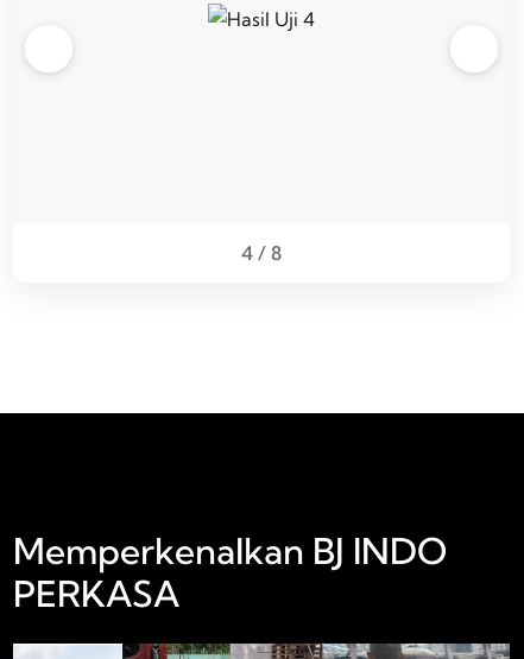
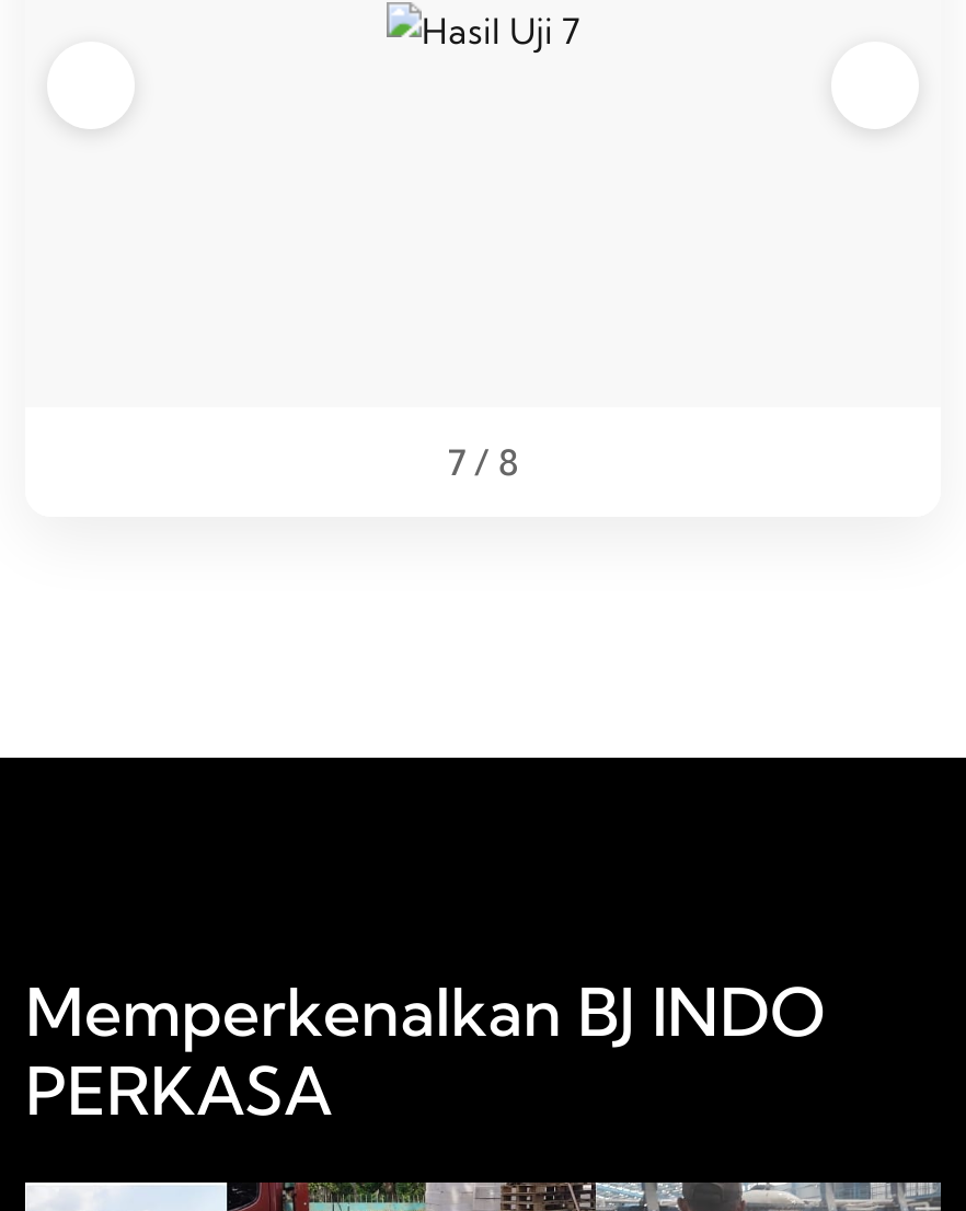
[241,241,282,265] 4 / 8 -> [448,440,518,484] 7 / 8

